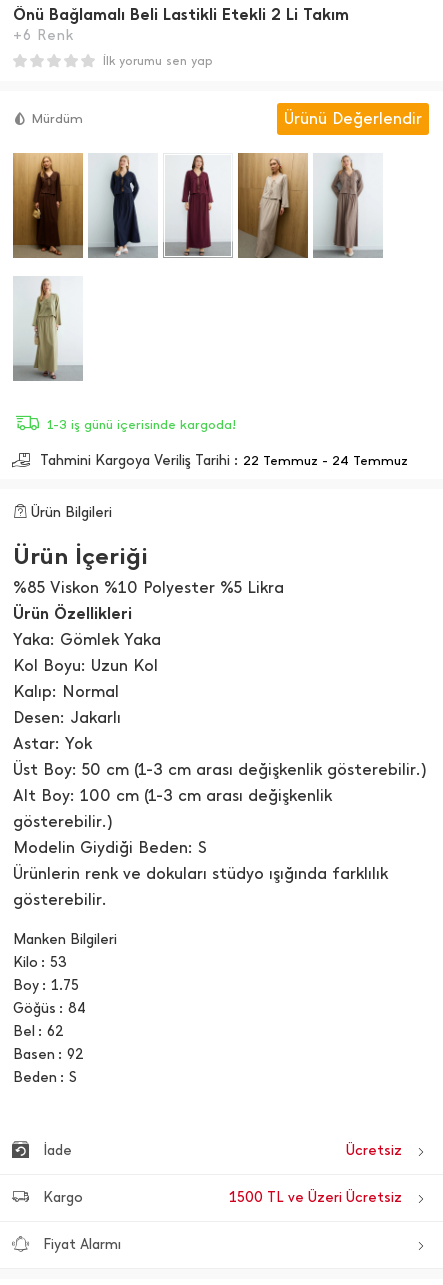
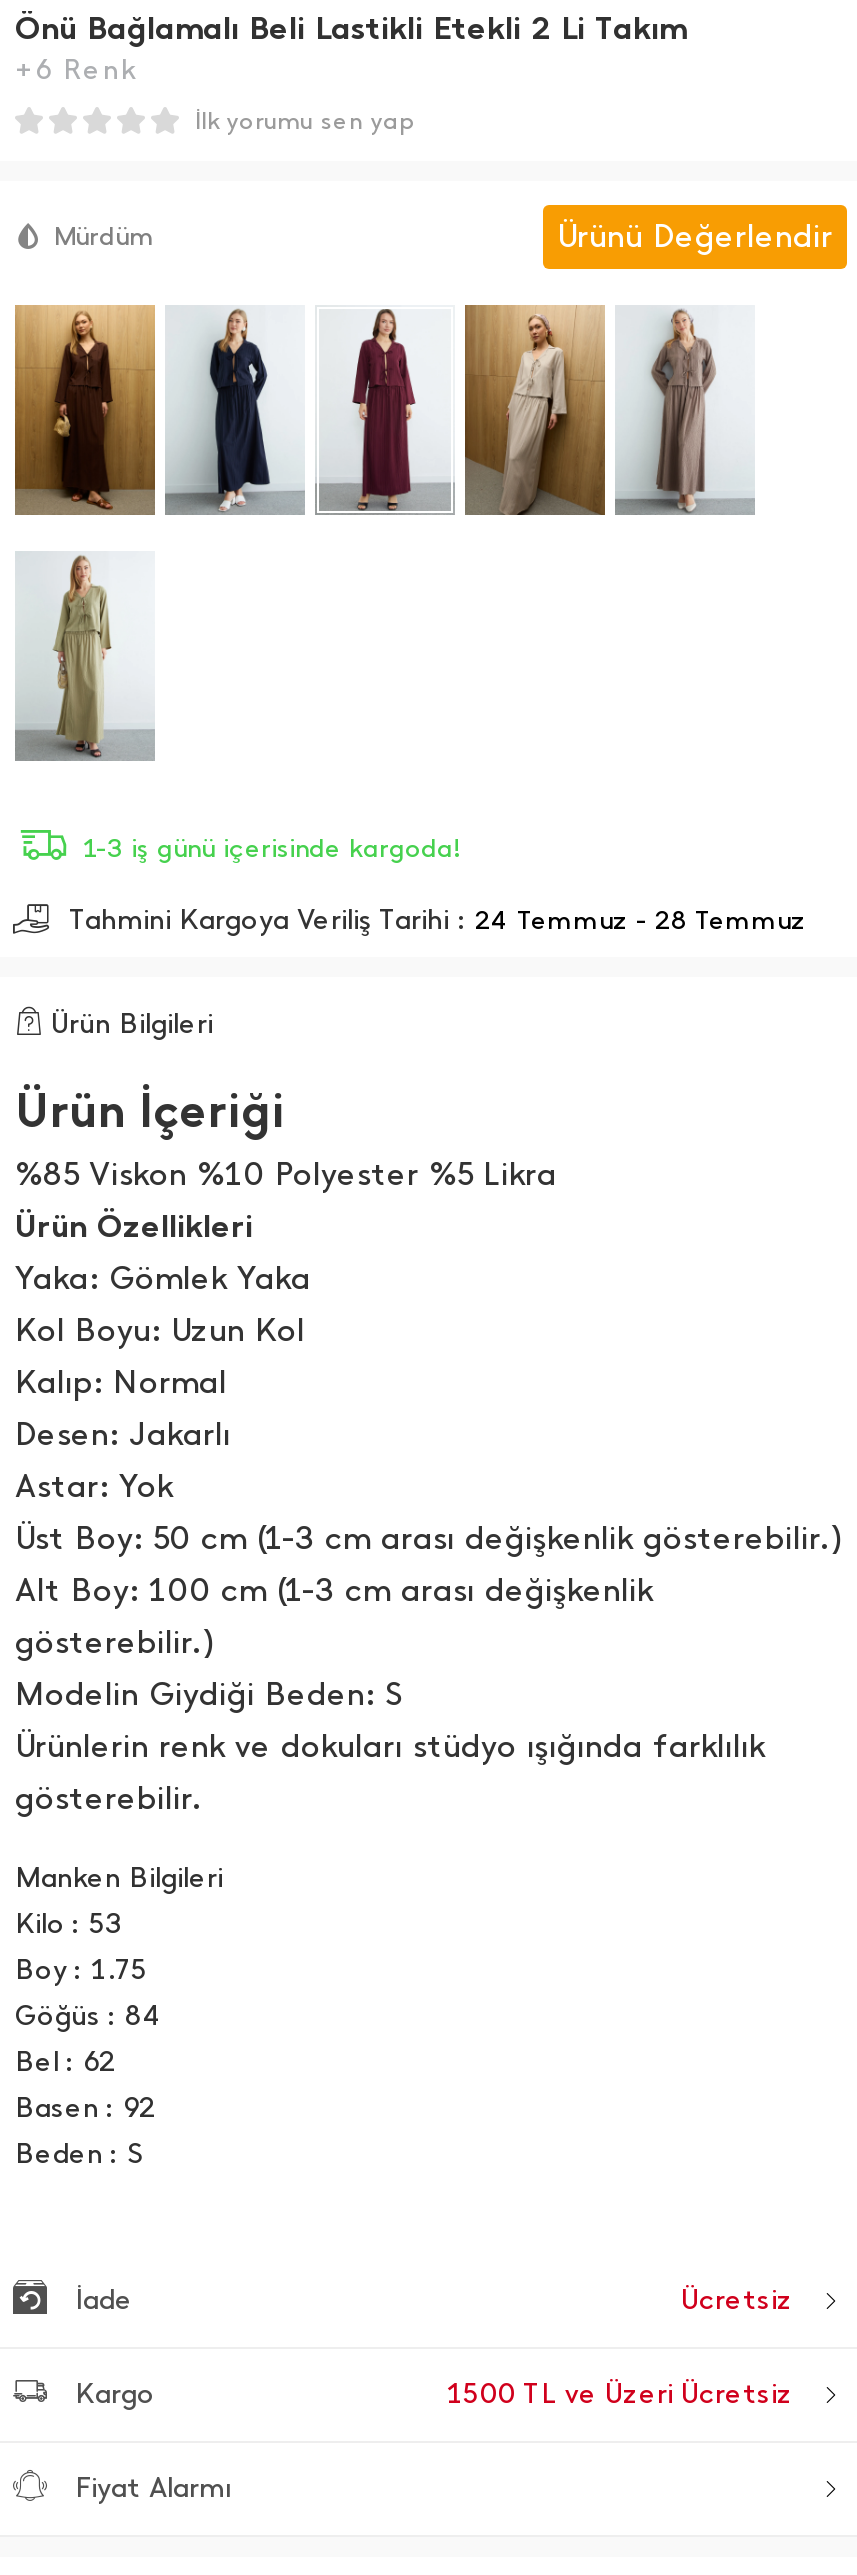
[40,452,408,469] Tahmini Kargoya Veriliş Tarihi : 22 Temmuz - 24 Temmuz -> [69,903,805,937] Tahmini Kargoya Veriliş Tarihi : 24 Temmuz - 28 Temmuz

